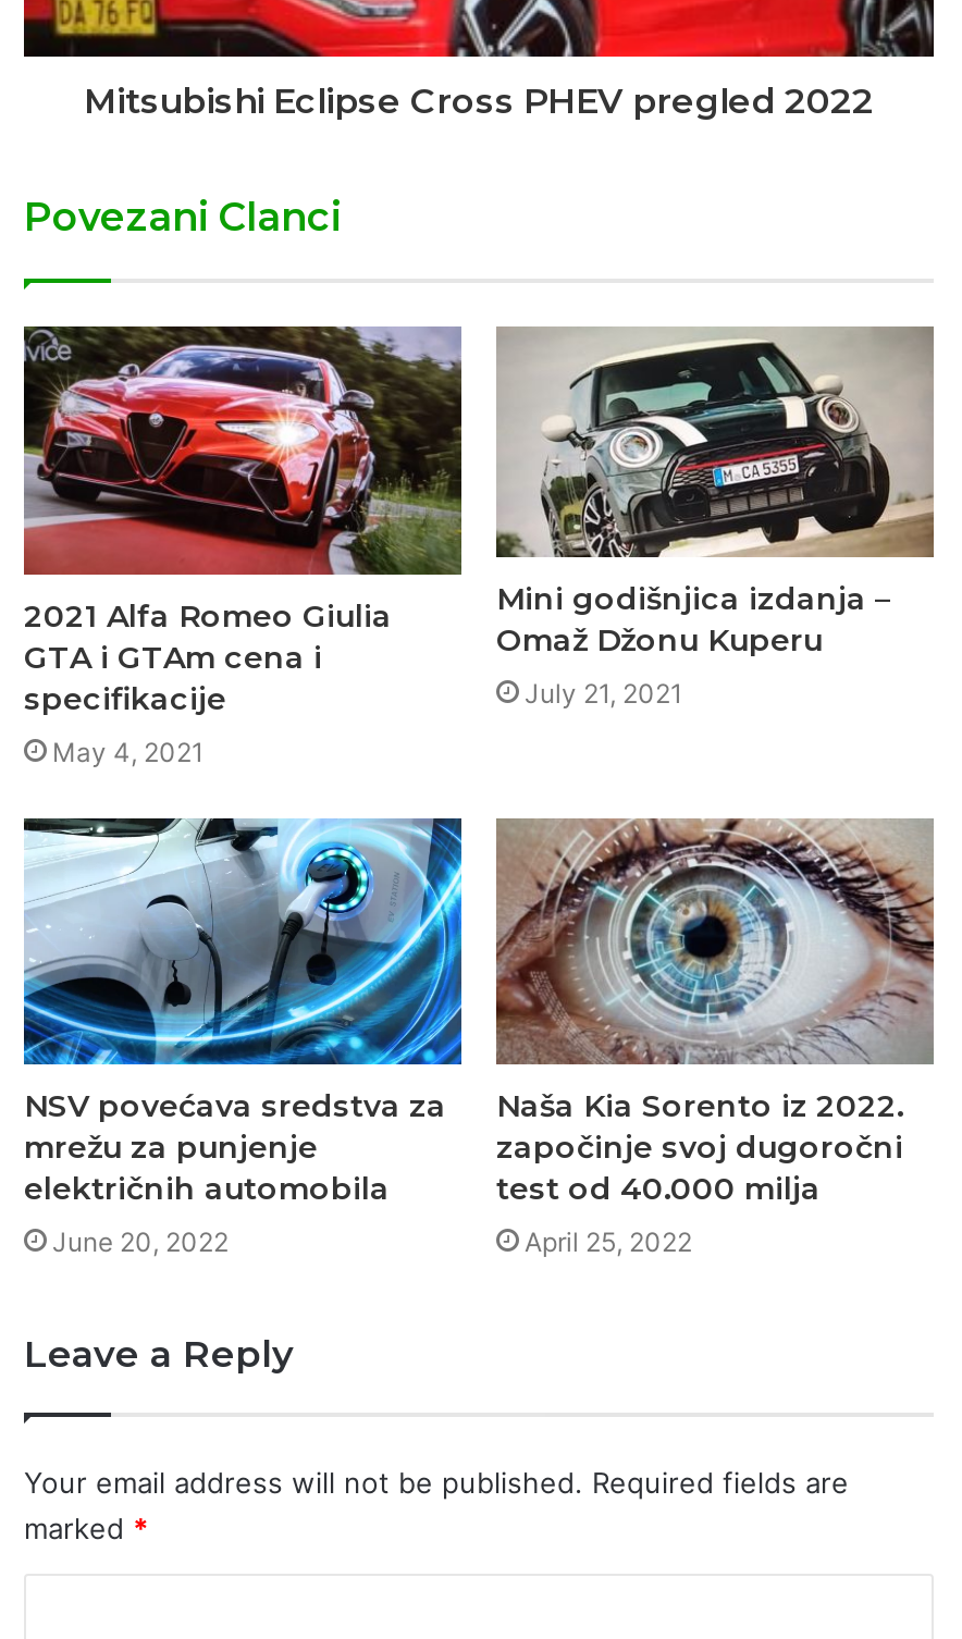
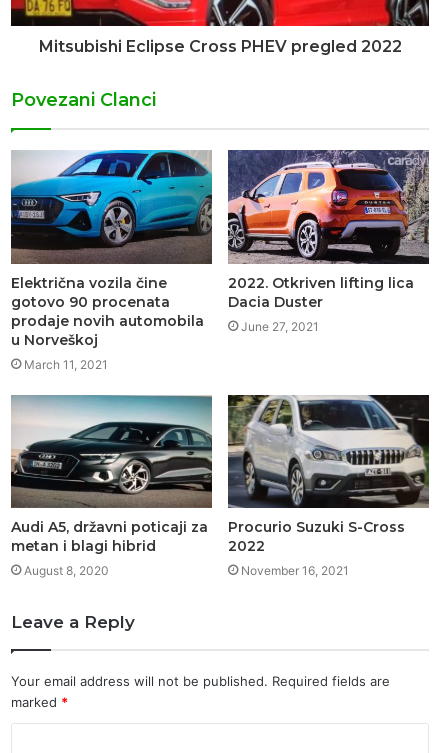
[22,324,464,768] [image] | 2021 Alfa Romeo Giulia | GTA i GTAm cena i | specifikacije | May 4, 2021 -> [10,149,213,372] [image] | Električna vozila čine | gotovo 90 procenata | prodaje novih automobila | u Norveškoj | March 11, 2021
[496,326,934,709] [image] | Mini godišnjica izdanja – | Omaž Džonu Kuperu | July 21, 2021 -> [228,150,430,334] [image] | 2022. Otkriven lifting lica | Dacia Duster | June 27, 2021
[22,816,464,1257] [image] | NSV povećava sredstva za | mrežu za punjenje | električnih automobila | June 20, 2022 -> [10,376,213,578] [image] | Audi A5, državni poticaji za | metan i blagi hibrid | August 8, 2020
[494,816,936,1258] [image] | Naša Kia Sorento iz 2022. | započinje svoj dugoročni | test od 40.000 milja | April 25, 2022 -> [227,376,430,578] [image] | Procurio Suzuki S-Cross | 2022 | November 16, 2021

